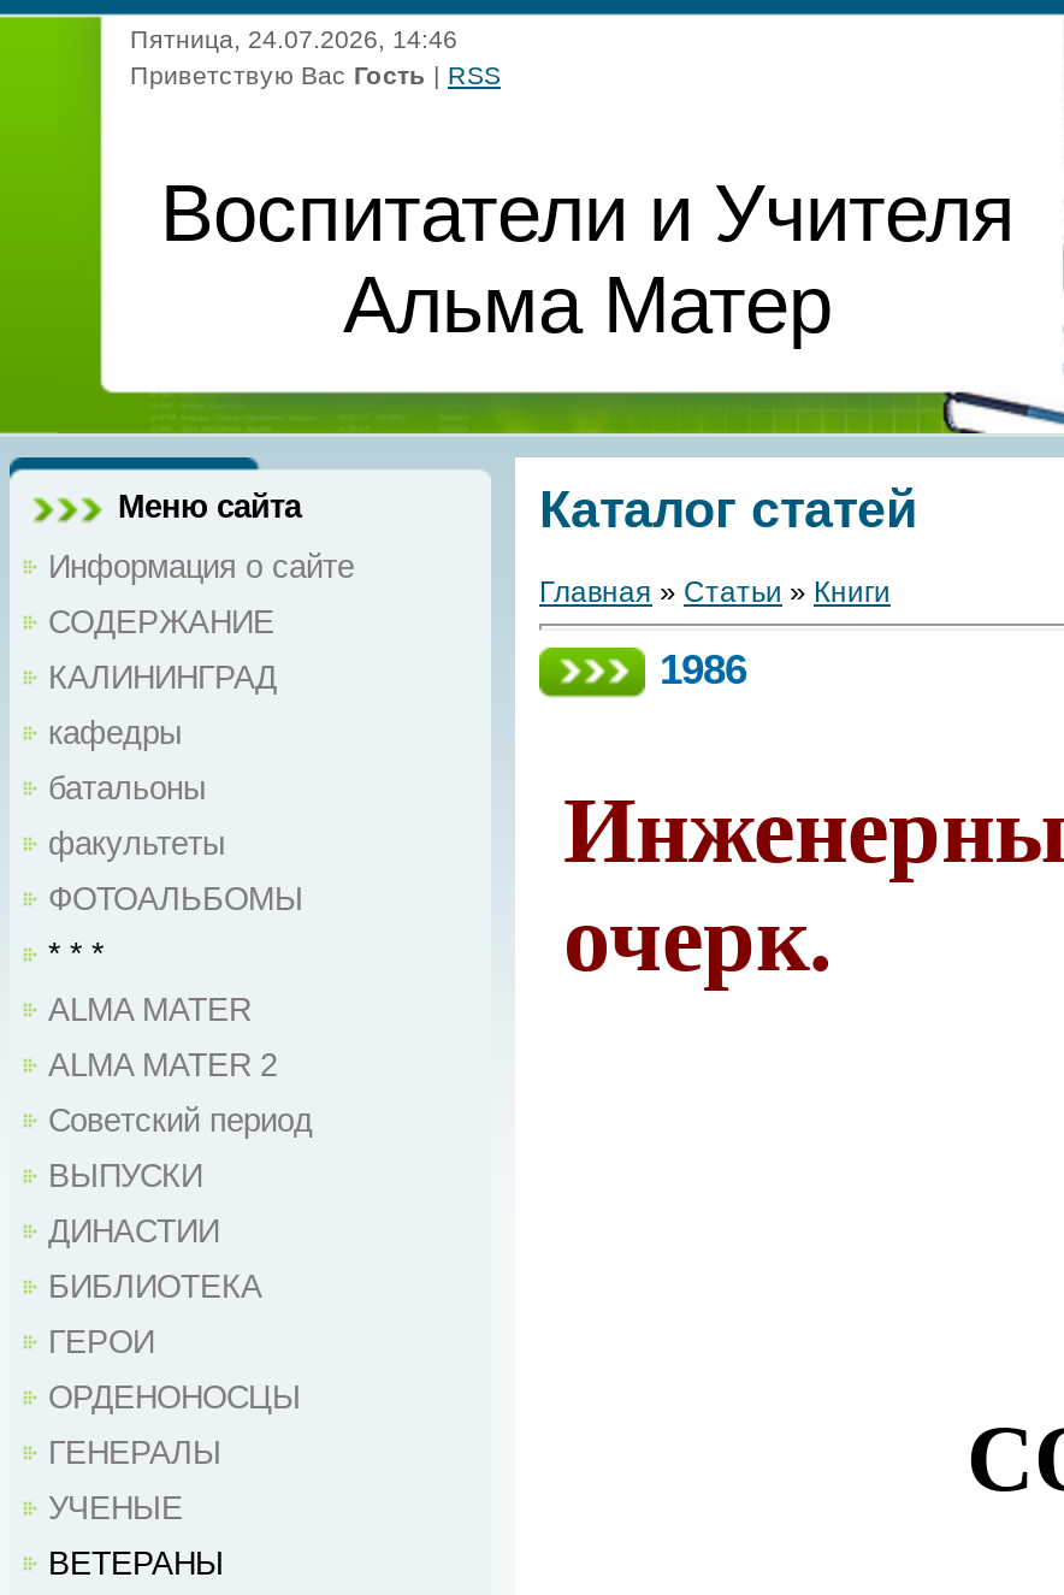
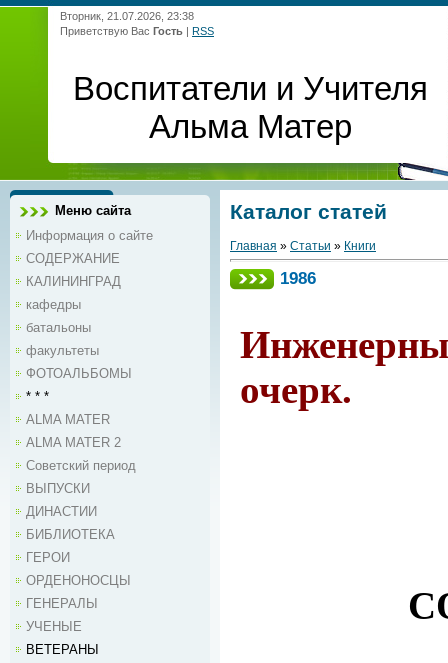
[130,24,457,53] Пятница, 24.07.2026, 14:46 -> [60,10,194,22] Вторник, 21.07.2026, 23:38

